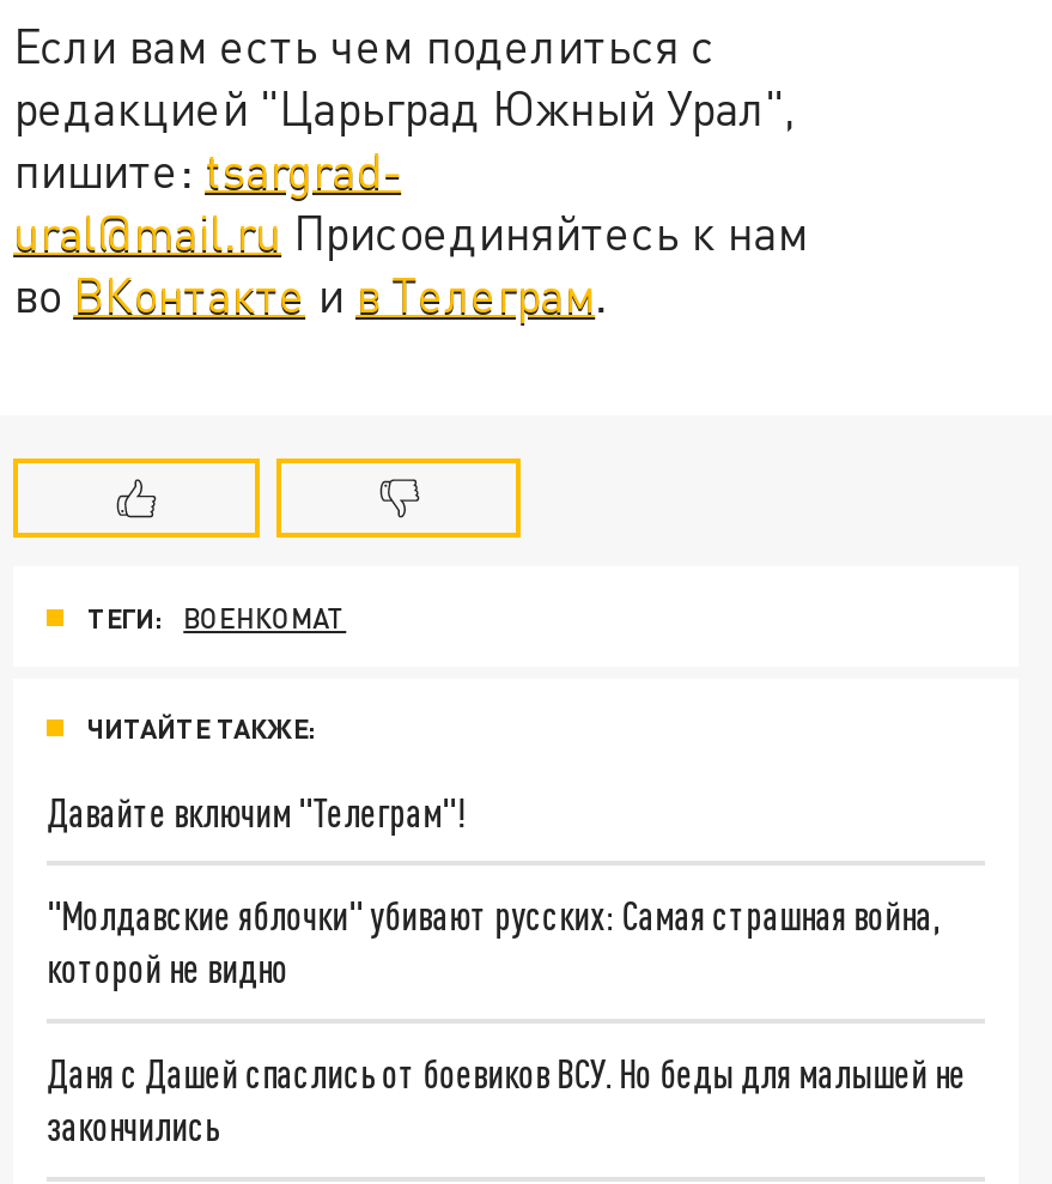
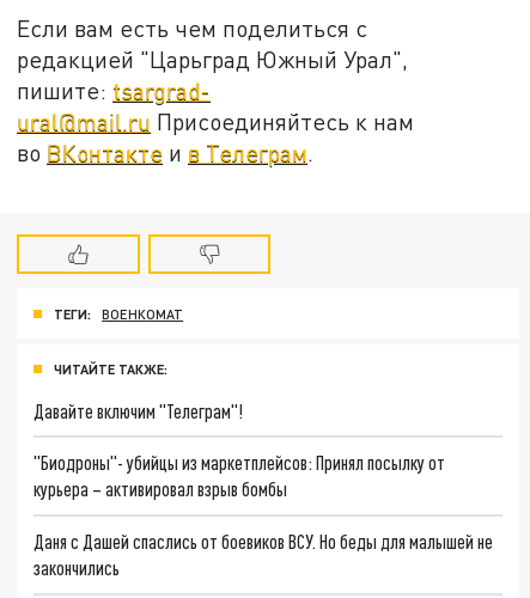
[47,892,940,991] "Молдавские яблочки" убивают русских: Самая страшная война, | которой не видно -> [34,451,445,500] "Биодроны"- убийцы из маркетплейсов: Принял посылку от | курьера – активировал взрыв бомбы

